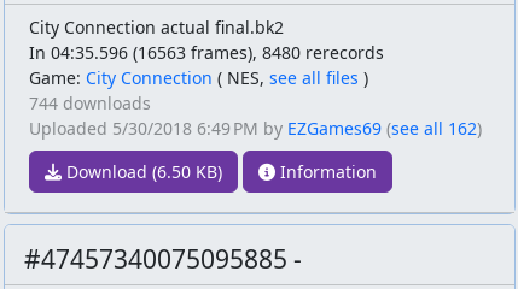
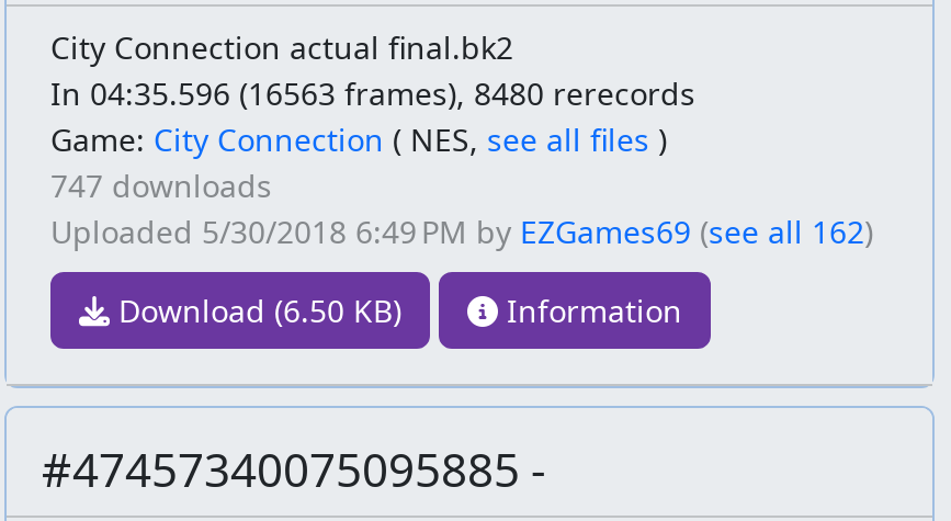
[29,92,151,114] 744 downloads -> [50,165,272,206] 747 downloads

